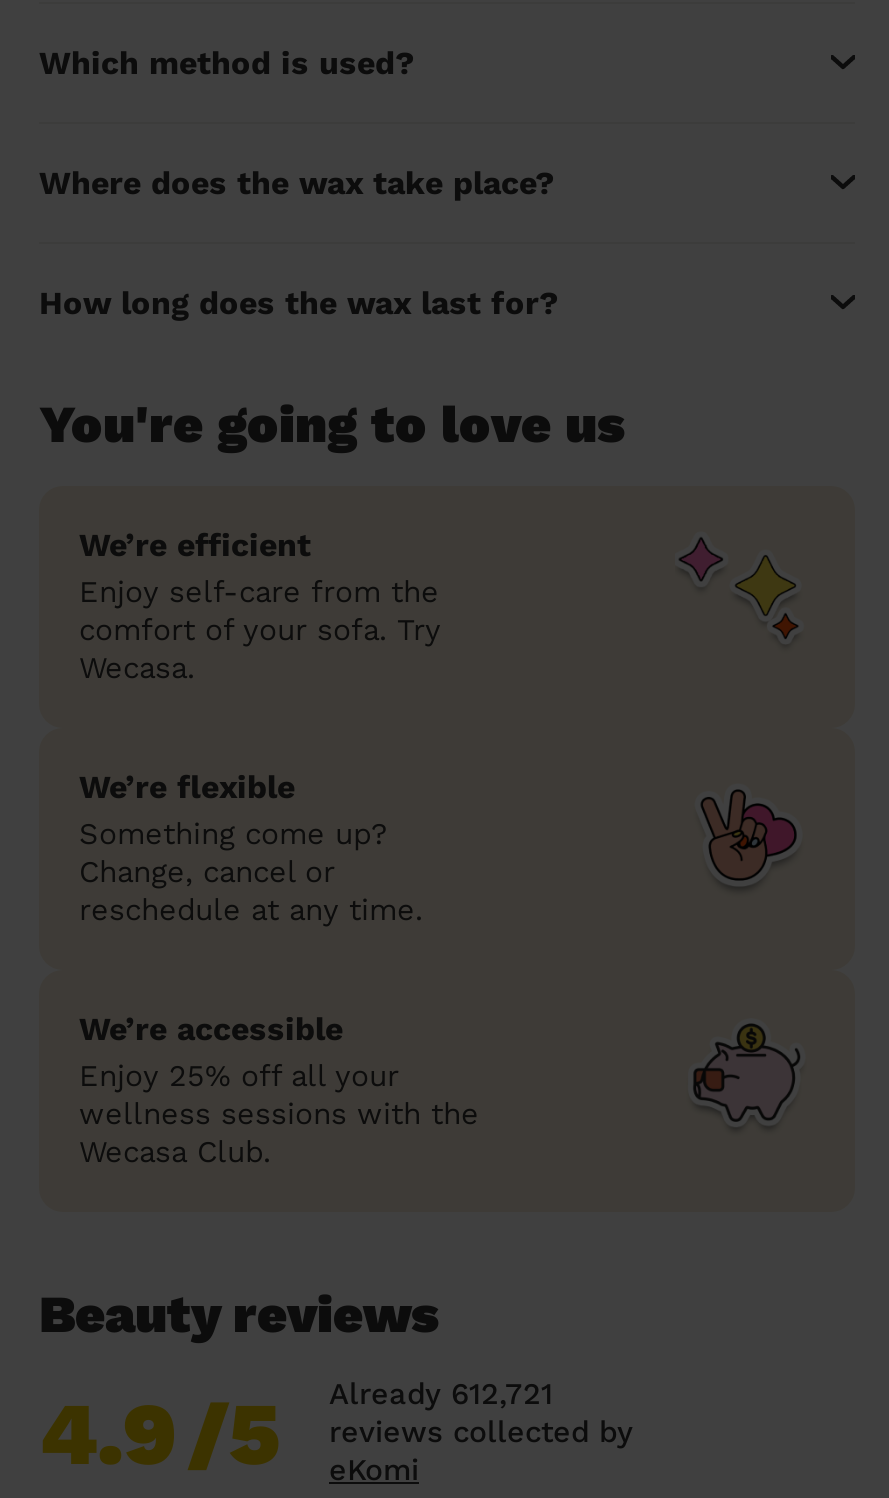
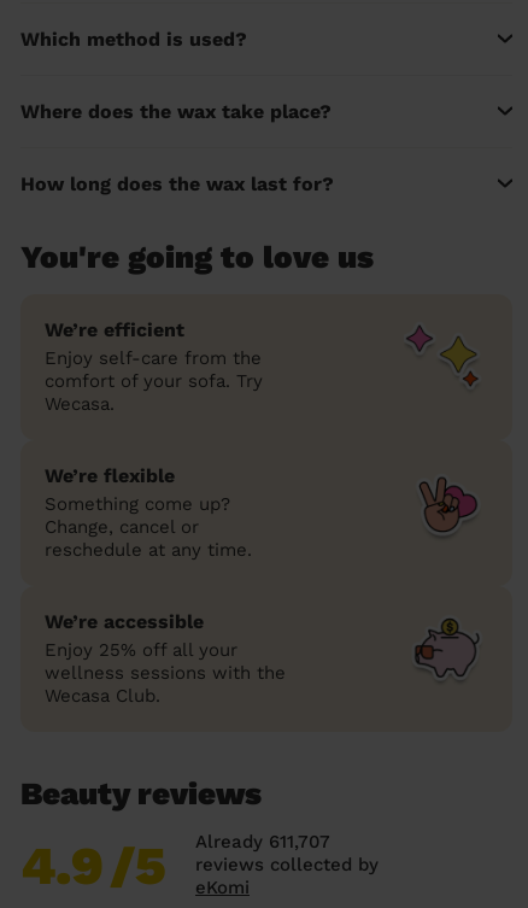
[329,1375,553,1411] Already 612,721 -> [195,830,330,852] Already 611,707

